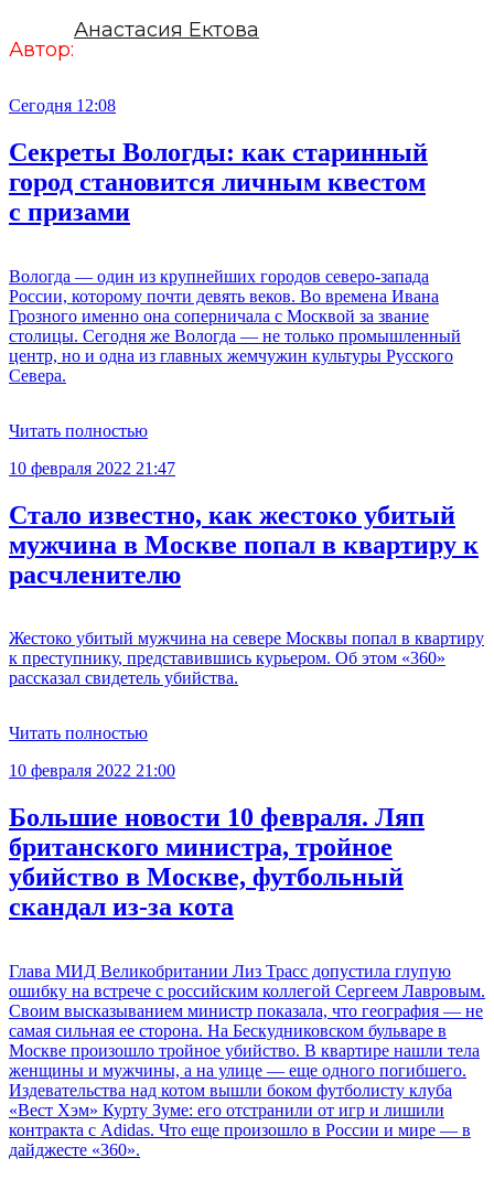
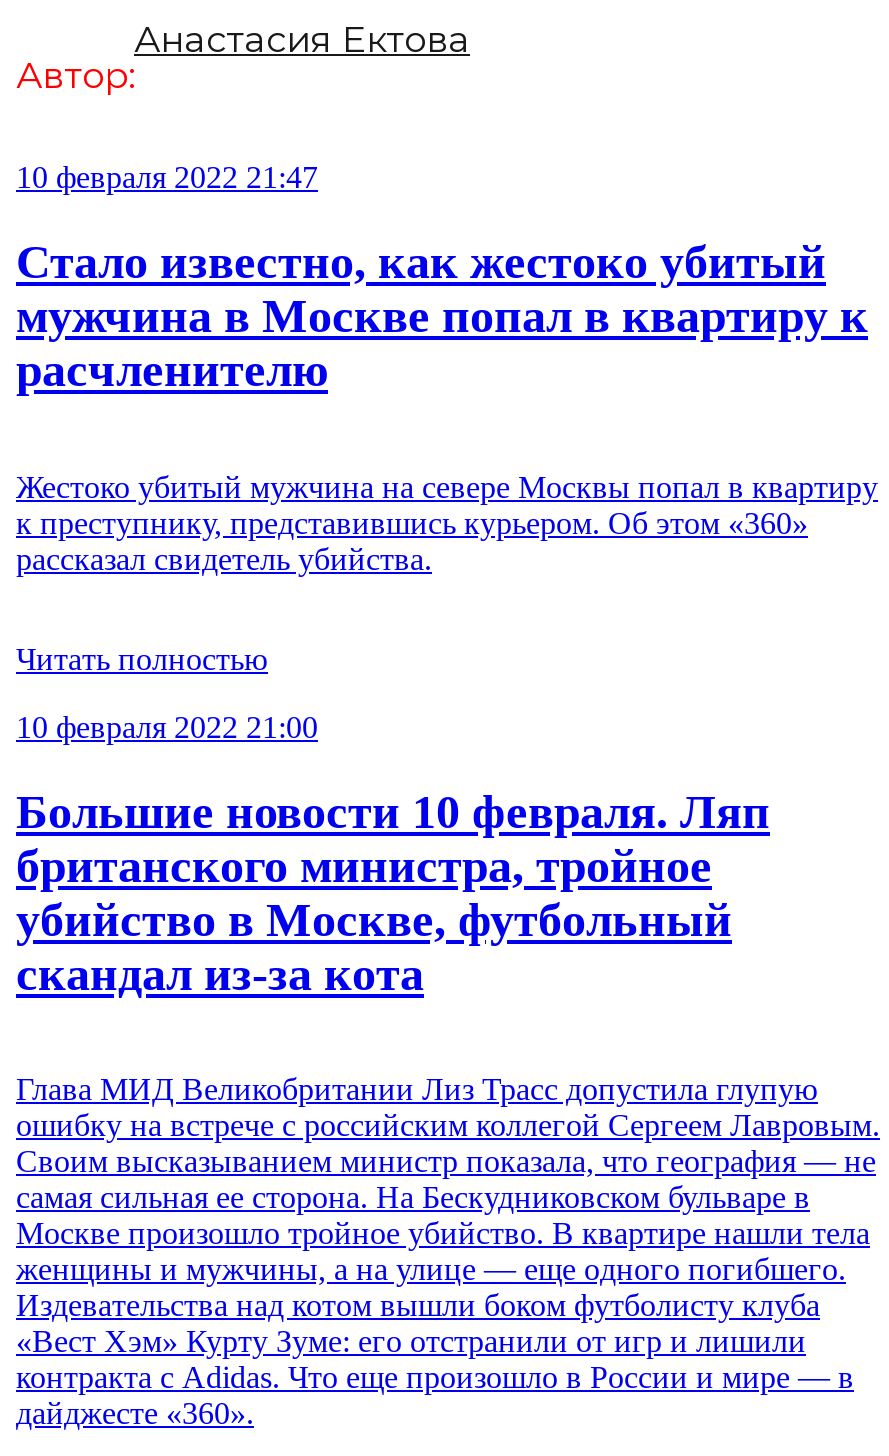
[9,96,461,440] Сегодня 12:08 | Секреты Вологды: как старинный | город становится личным квестом | с призами | Вологда — один из крупнейших городов северо-запада | России, которому почти девять веков. Во времена Ивана | Грозного именно она соперничала с Москвой за звание | столицы. Сегодня же Вологда — не только промышленный | центр, но и одна из главных жемчужин культуры Русского | Севера. | Читать полностью -> none

